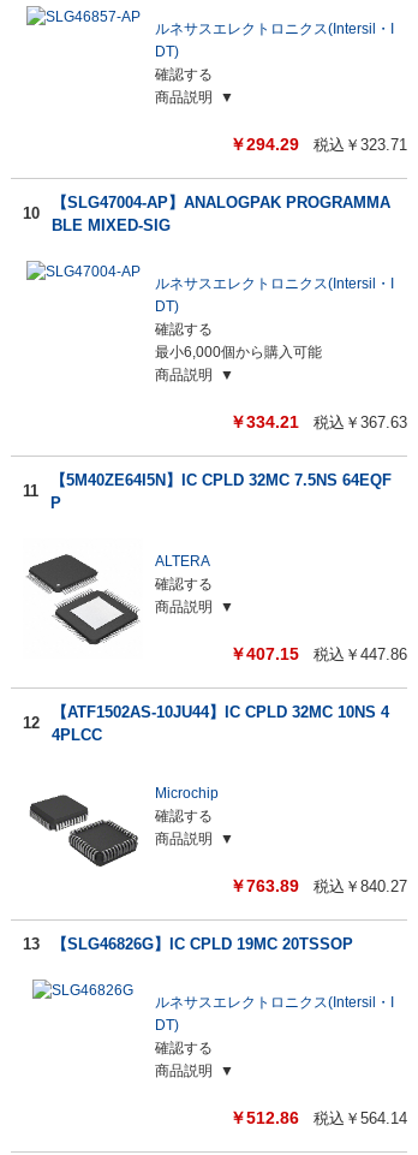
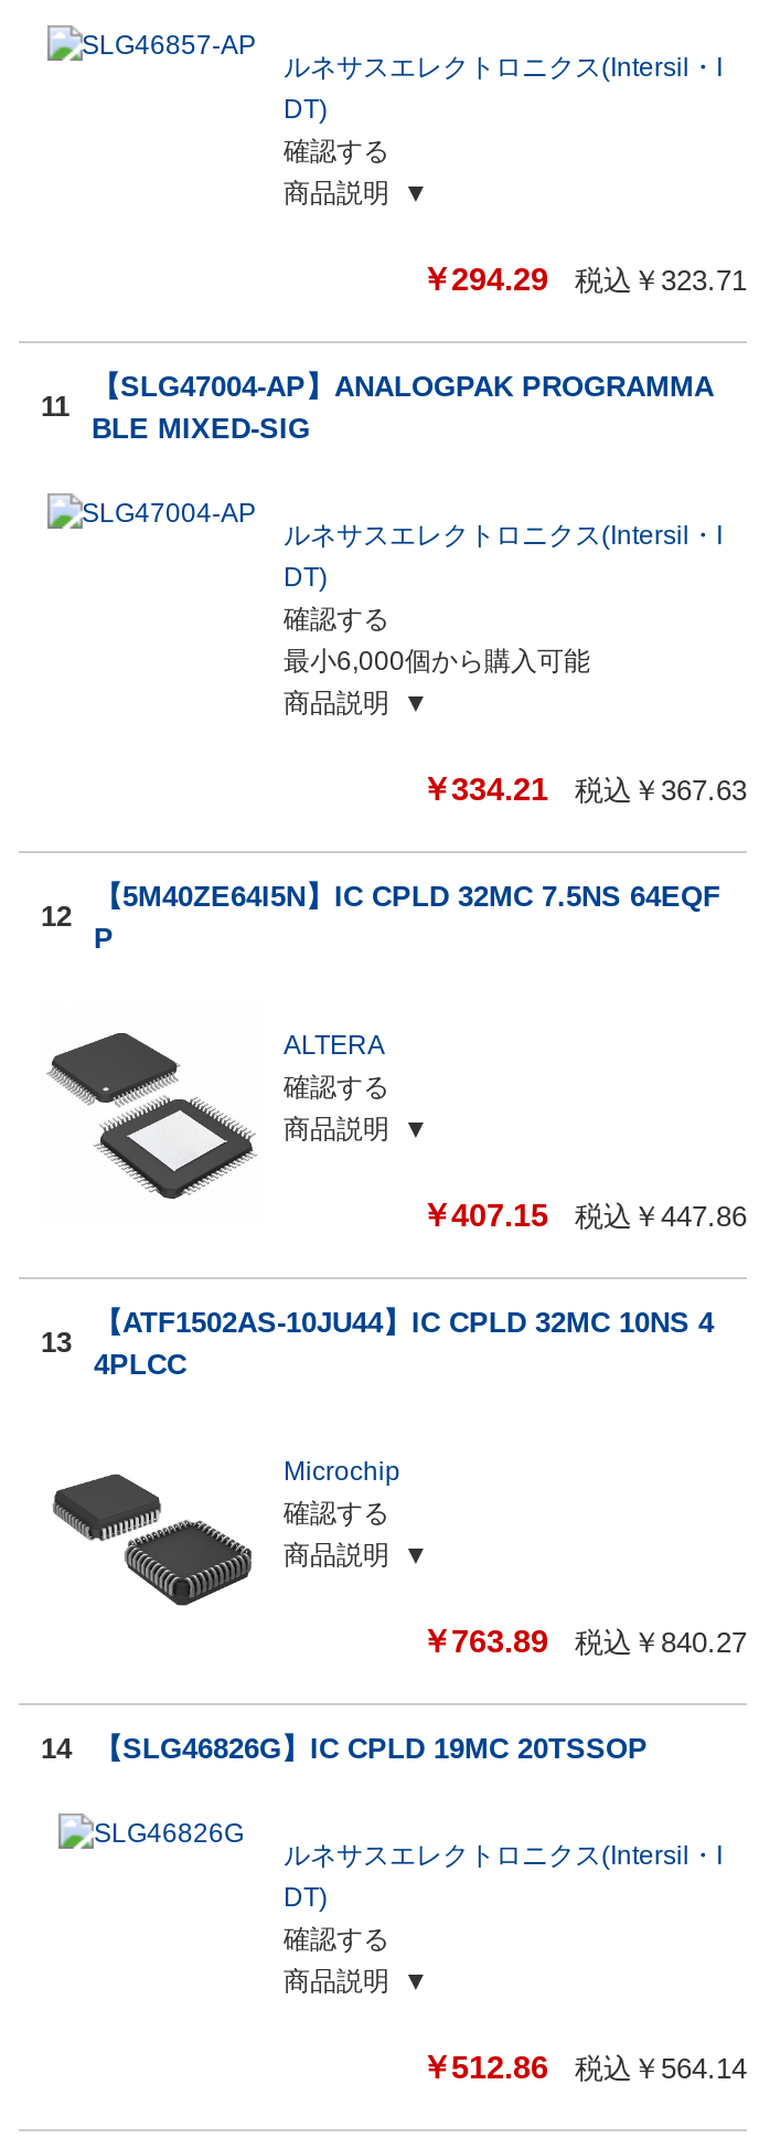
[23,204,40,222] 10 -> [41,390,70,423] 11
[23,482,38,500] 11 -> [41,900,72,933] 12
[23,714,40,732] 12 -> [41,1326,72,1359] 13
[23,935,353,953] 13 【SLG46826G】IC CPLD 19MC 20TSSOP -> [41,1732,648,1765] 14 【SLG46826G】IC CPLD 19MC 20TSSOP

